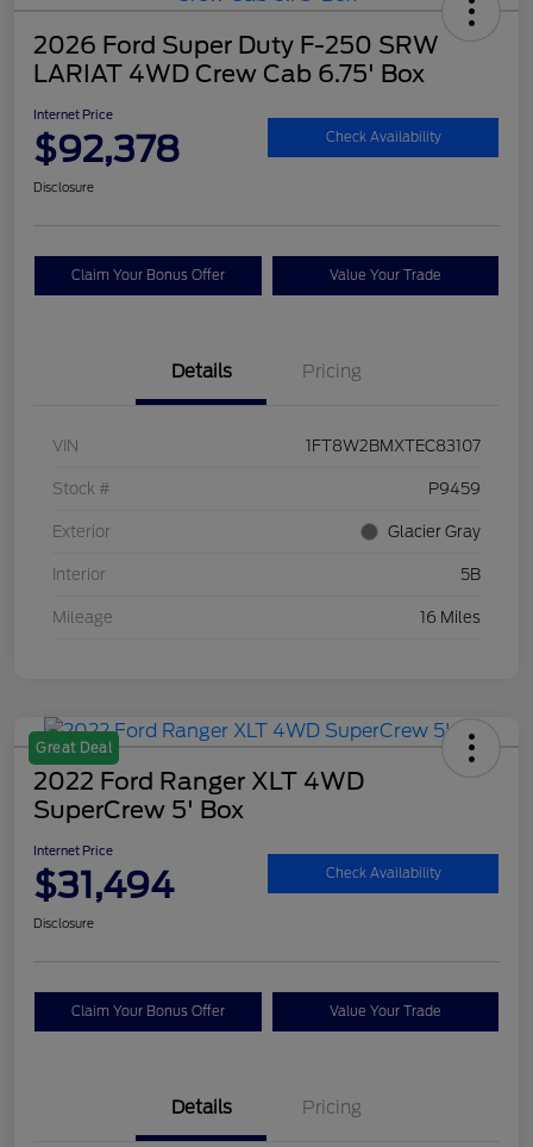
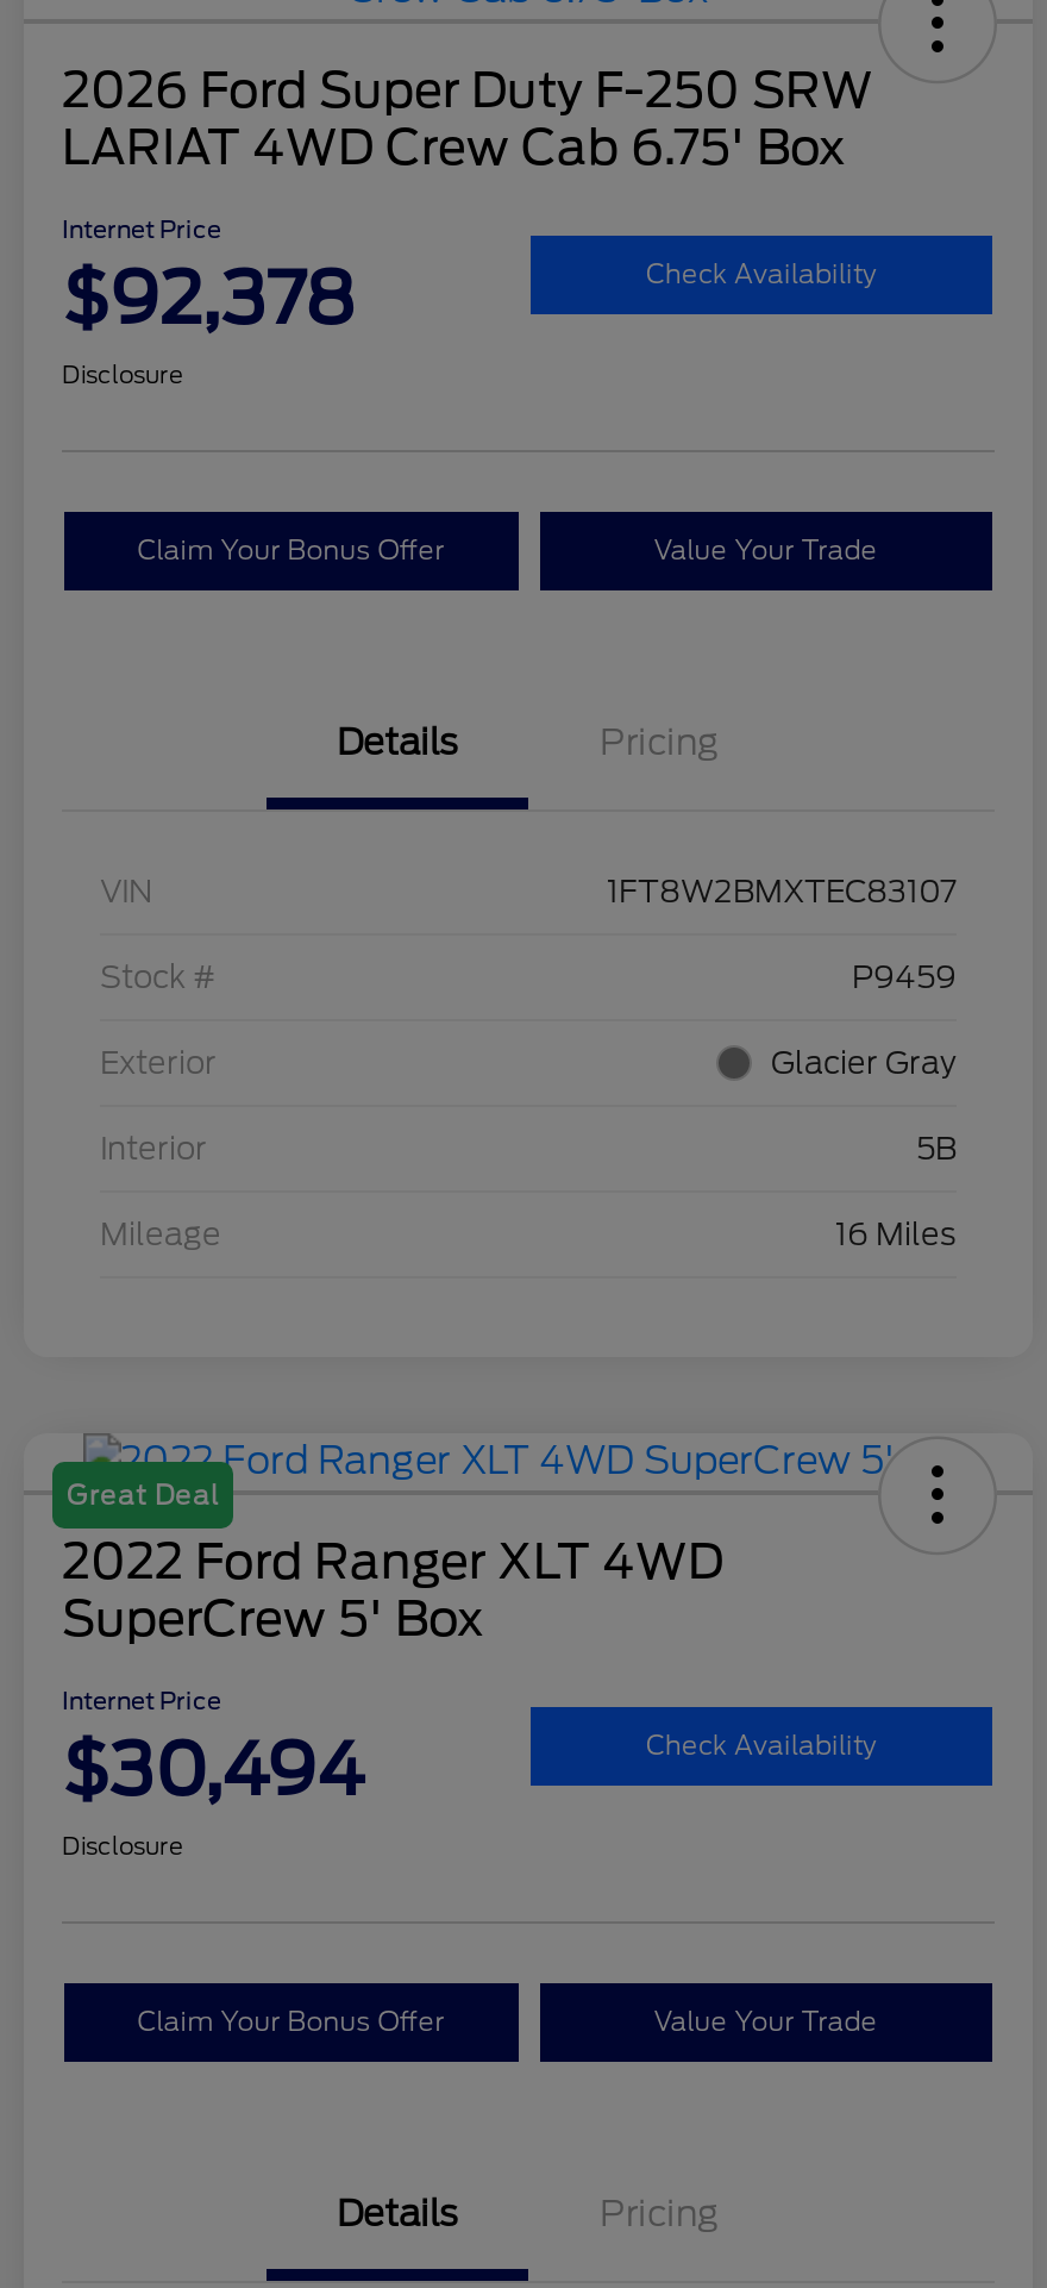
[33,864,174,907] $31,494 -> [62,1727,364,1812] $30,494

